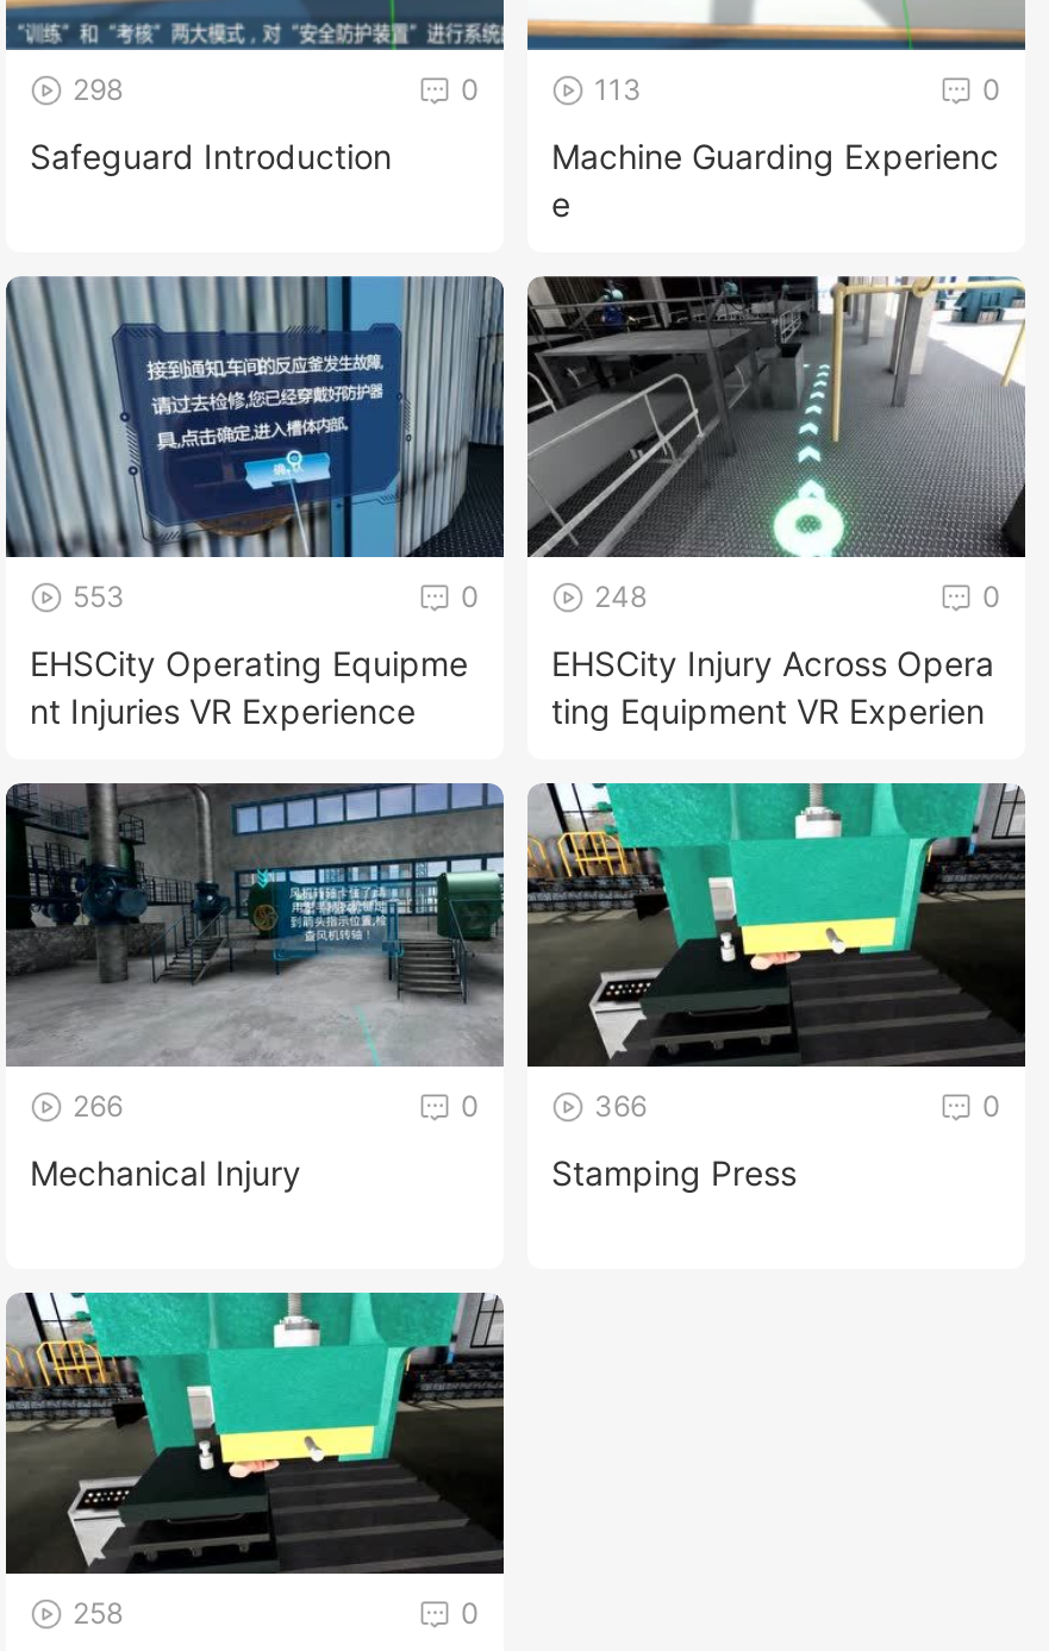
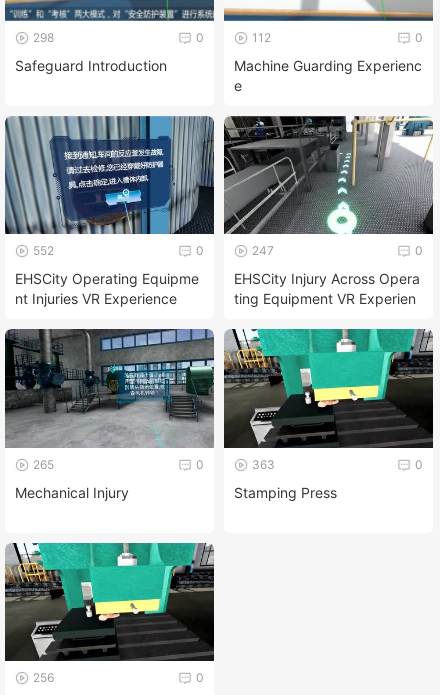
[594,71,642,107] 113 -> [252,30,271,45] 112
[73,579,125,615] 553 -> [33,243,54,258] 552
[594,579,647,615] 248 -> [252,243,274,258] 247
[73,1087,123,1123] 266 -> [33,457,54,472] 265
[594,1087,647,1123] 366 -> [252,457,275,472] 363
[73,1596,123,1631] 258 -> [33,670,54,685] 256

